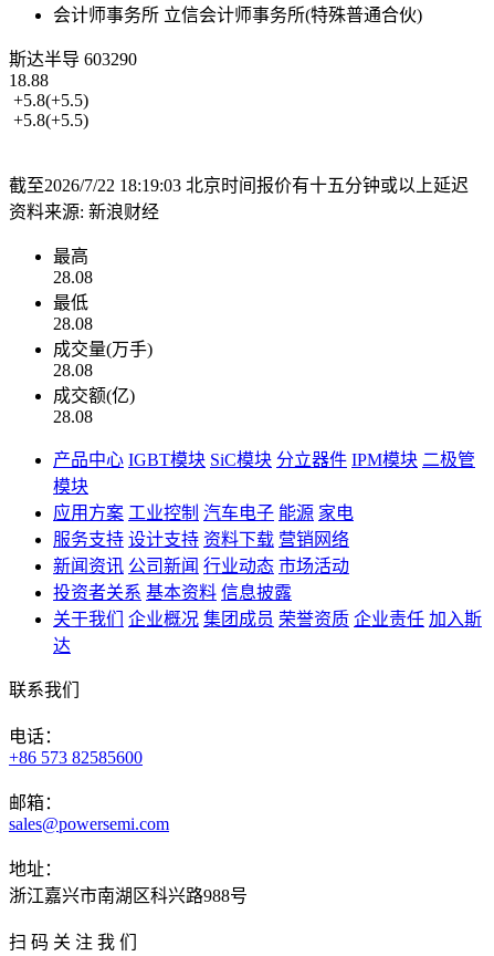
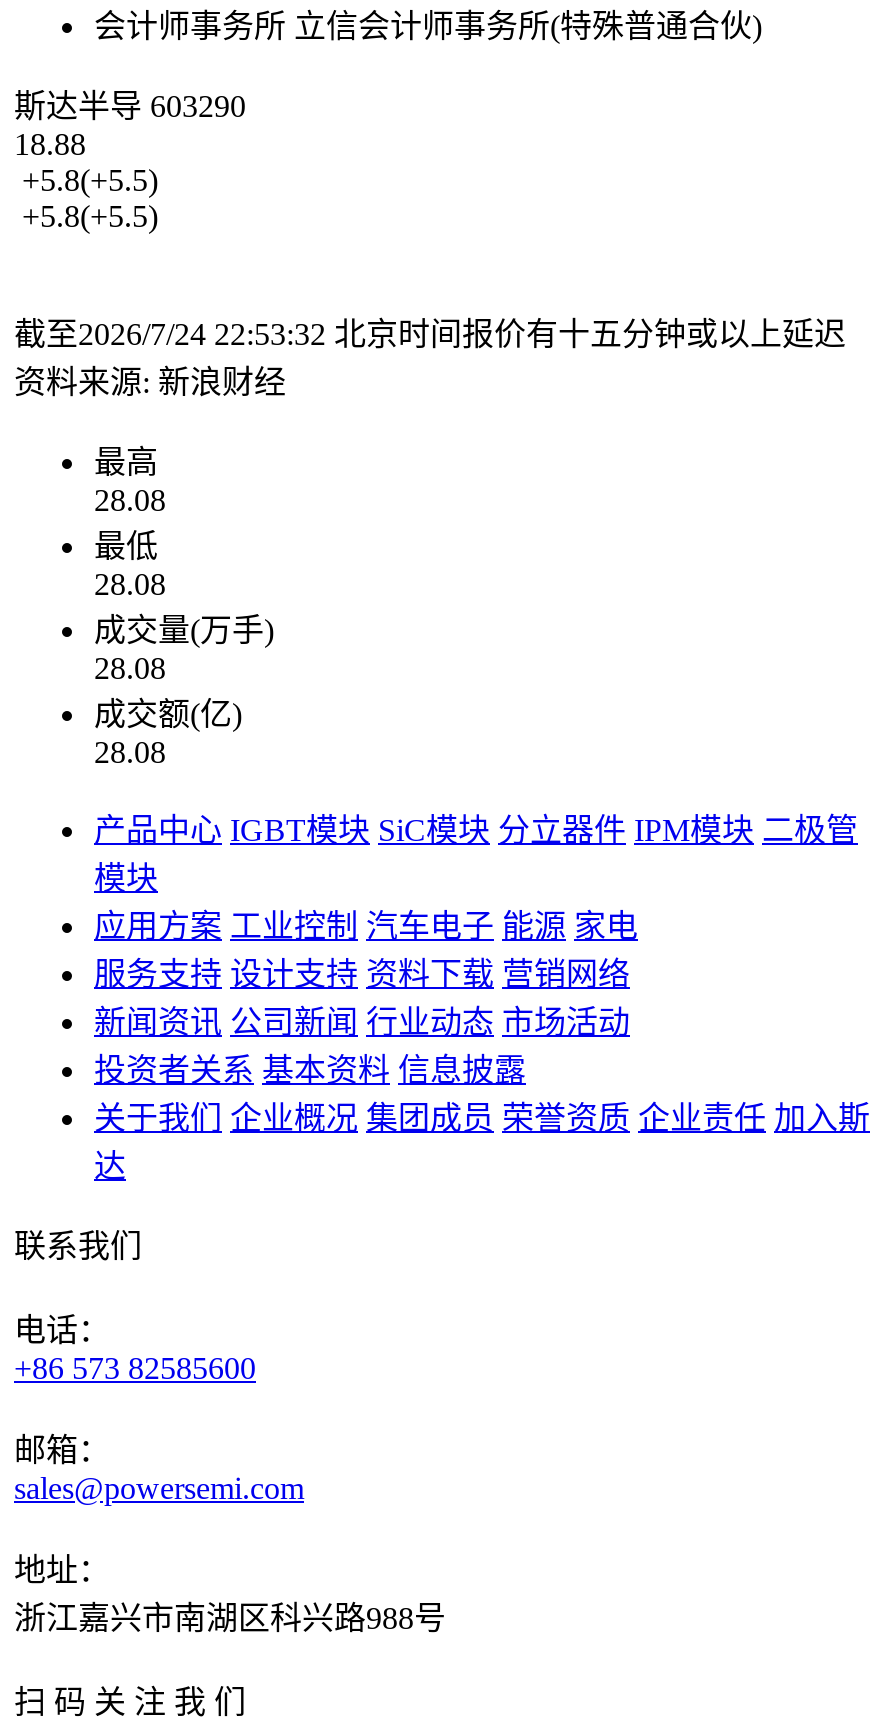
[9,176,469,195] 截至2026/7/22 18:19:03 北京时间报价有十五分钟或以上延迟 -> [14,317,846,351] 截至2026/7/24 22:53:32 北京时间报价有十五分钟或以上延迟

